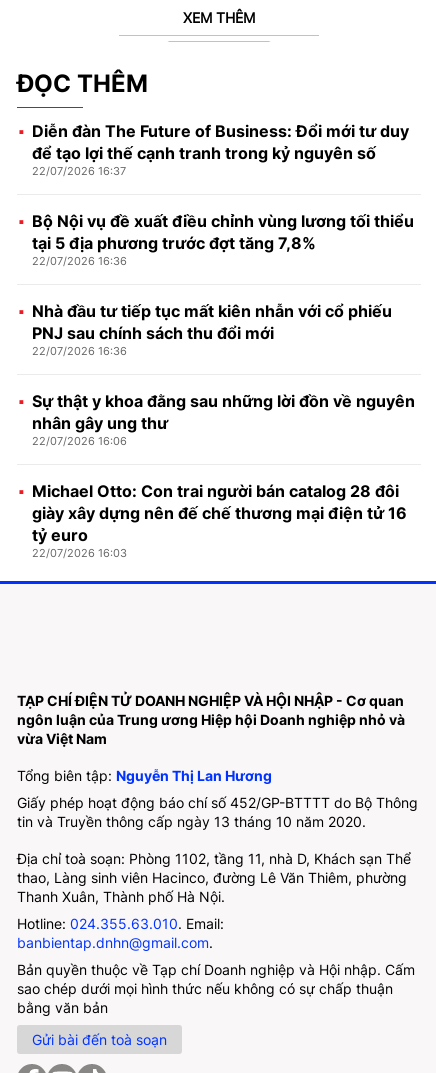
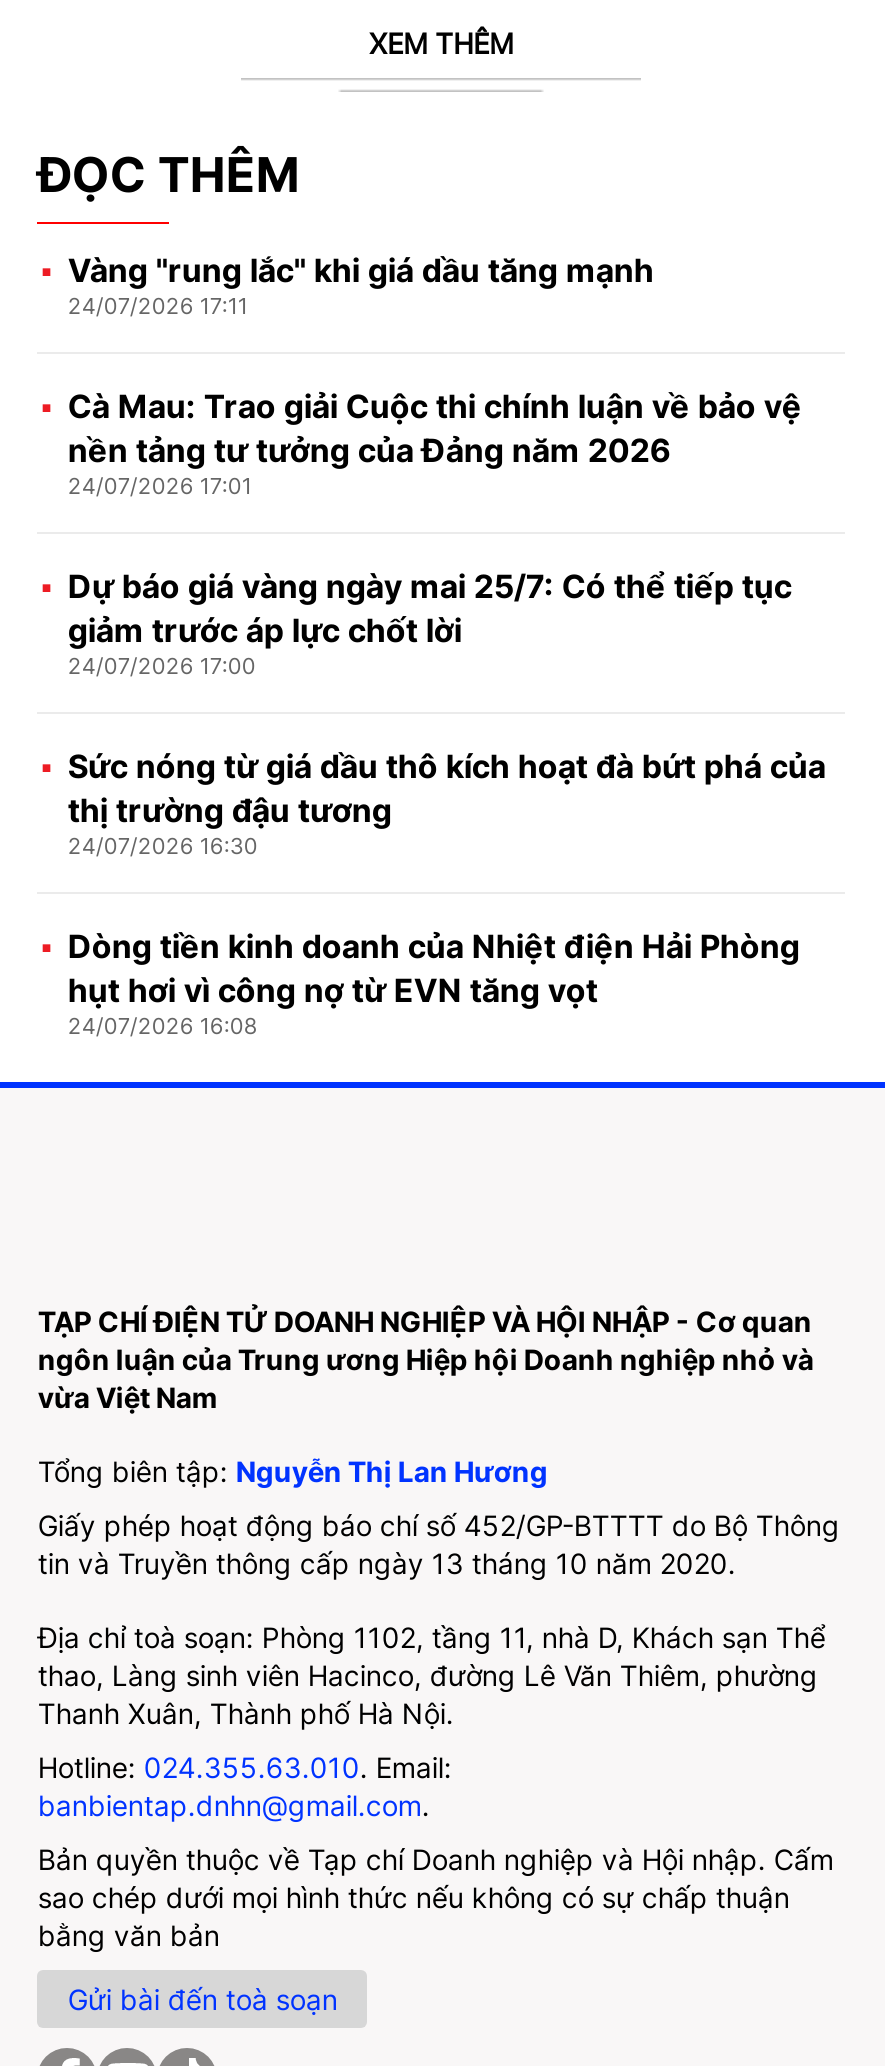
[32,121,409,178] Diễn đàn The Future of Business: Đổi mới tư duy | để tạo lợi thế cạnh tranh trong kỷ nguyên số | 22/07/2026 16:37 -> [68,250,654,320] Vàng "rung lắc" khi giá dầu tăng mạnh | 24/07/2026 17:11
[32,211,414,268] Bộ Nội vụ đề xuất điều chỉnh vùng lương tối thiểu | tại 5 địa phương trước đợt tăng 7,8% | 22/07/2026 16:36 -> [68,386,802,500] Cà Mau: Trao giải Cuộc thi chính luận về bảo vệ | nền tảng tư tưởng của Đảng năm 2026 | 24/07/2026 17:01
[32,301,392,358] Nhà đầu tư tiếp tục mất kiên nhẫn với cổ phiếu | PNJ sau chính sách thu đổi mới | 22/07/2026 16:36 -> [68,566,792,680] Dự báo giá vàng ngày mai 25/7: Có thể tiếp tục | giảm trước áp lực chốt lời | 24/07/2026 17:00
[32,391,415,448] Sự thật y khoa đằng sau những lời đồn về nguyên | nhân gây ung thư | 22/07/2026 16:06 -> [68,746,826,860] Sức nóng từ giá dầu thô kích hoạt đà bứt phá của | thị trường đậu tương | 24/07/2026 16:30
[32,481,407,560] Michael Otto: Con trai người bán catalog 28 đôi | giày xây dựng nên đế chế thương mại điện tử 16 | tỷ euro | 22/07/2026 16:03 -> [68,926,800,1040] Dòng tiền kinh doanh của Nhiệt điện Hải Phòng | hụt hơi vì công nợ từ EVN tăng vọt | 24/07/2026 16:08

